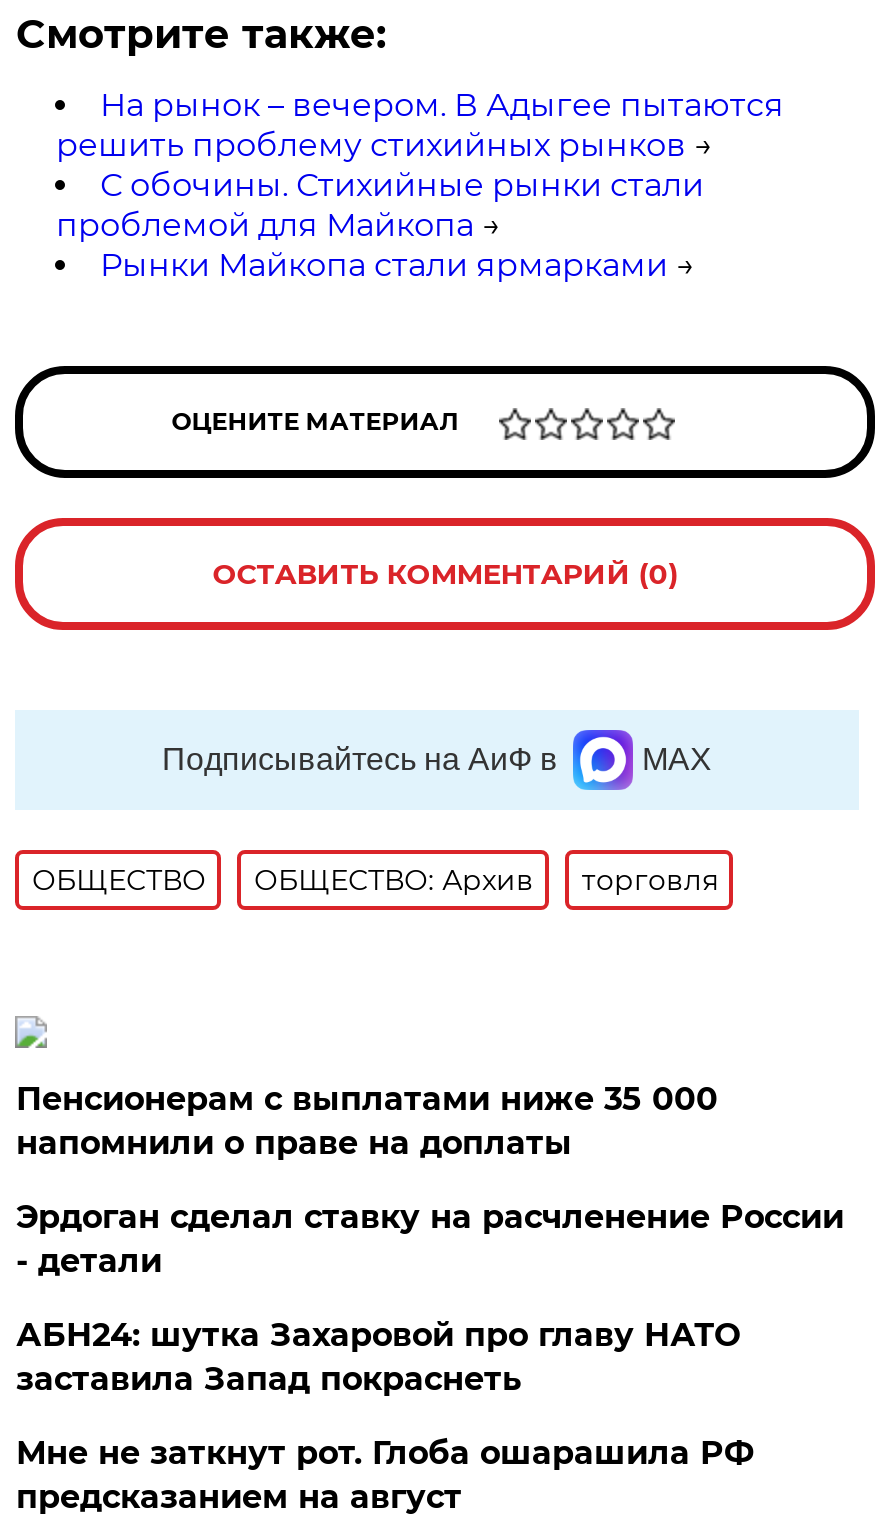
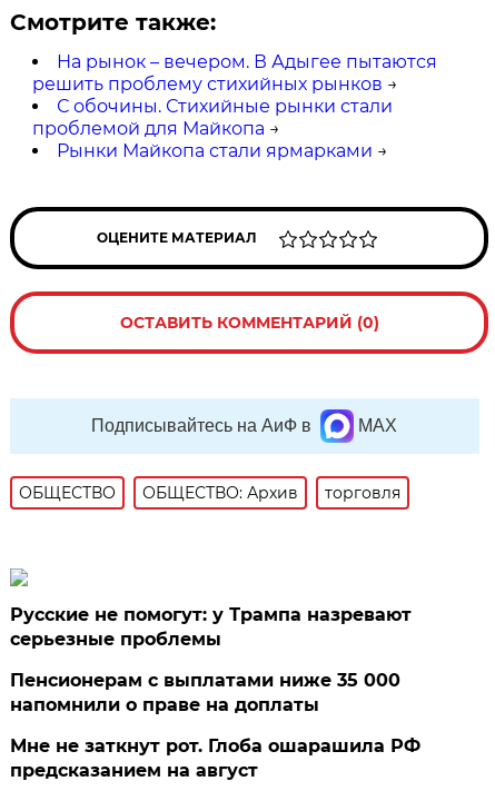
none -> [10,604,412,650] Русские не помогут: у Трампа назревают | серьезные проблемы
moved [16,1080,718,1162] -> [10,670,401,715]: Пенсионерам с выплатами ниже 35 000 | напомнили о праве на доплаты
[16,1198,844,1398] Эрдоган сделал ставку на расчленение России | - детали | АБН24: шутка Захаровой про главу НАТО | заставила Запад покраснеть -> none

